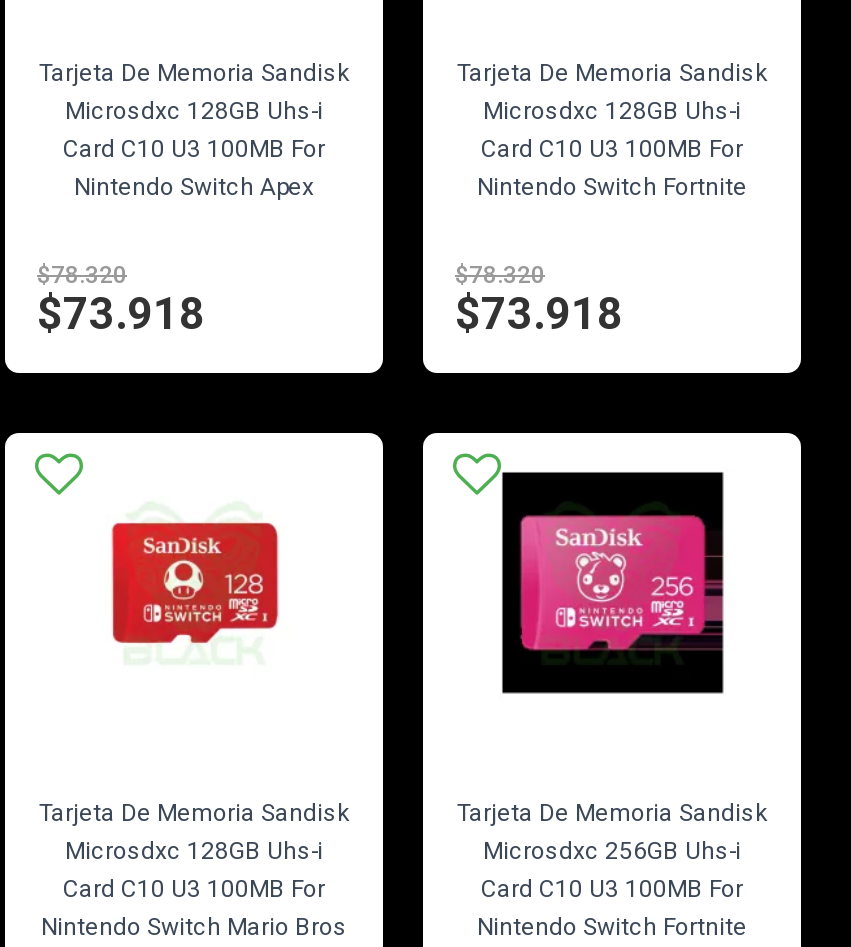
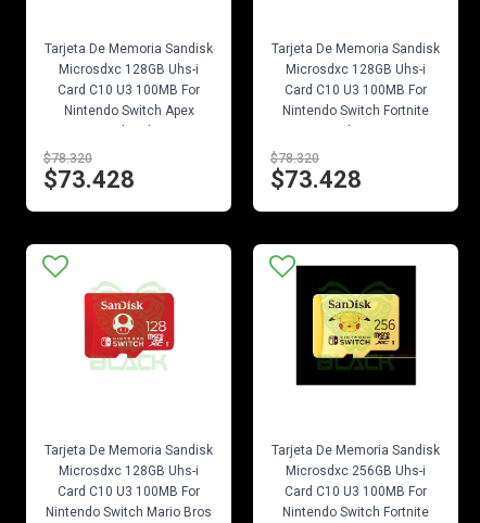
[37,289,205,339] $73.918 -> [43,166,135,193] $73.428
[455,289,623,339] $73.918 -> [270,166,362,193] $73.428
[519,513,725,653] [image] -> [306,289,417,362] [image]

